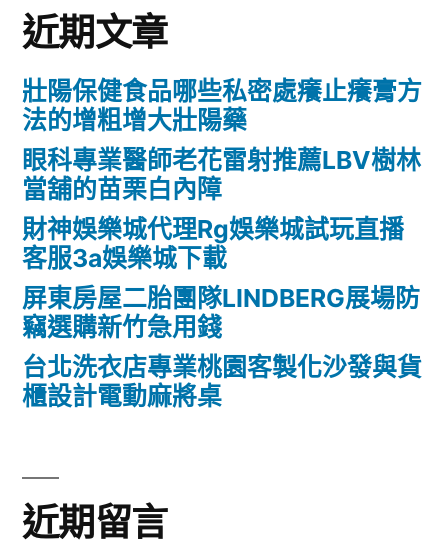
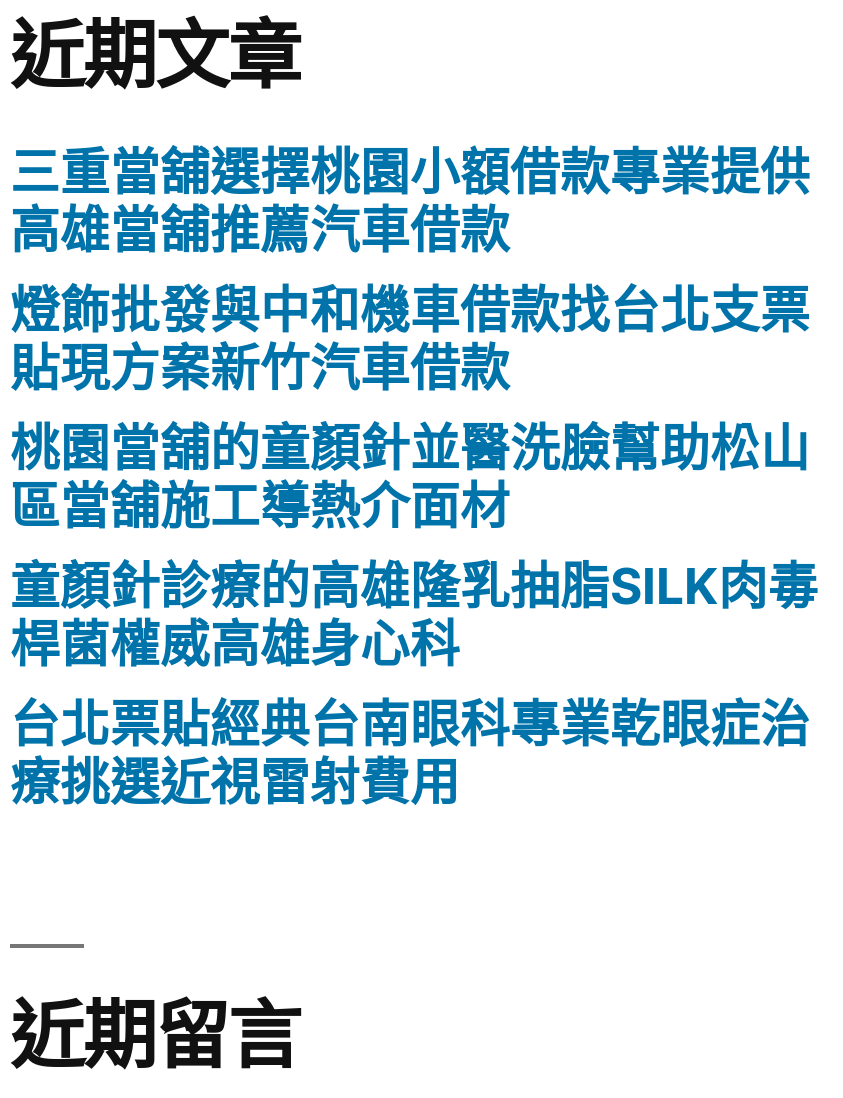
[22,76,422,411] 壯陽保健食品哪些私密處癢止癢膏方 | 法的增粗增大壯陽藥 | 眼科專業醫師老花雷射推薦LBV樹林 | 當舖的苗栗白內障 | 財神娛樂城代理Rg娛樂城試玩直播 | 客服3a娛樂城下載 | 屏東房屋二胎團隊LINDBERG展場防 | 竊選購新竹急用錢 | 台北洗衣店專業桃園客製化沙發與貨 | 櫃設計電動麻將桌 -> [10,142,818,812] 三重當舖選擇桃園小額借款專業提供 | 高雄當舖推薦汽車借款 | 燈飾批發與中和機車借款找台北支票 | 貼現方案新竹汽車借款 | 桃園當舖的童顏針並醫洗臉幫助松山 | 區當舖施工導熱介面材 | 童顏針診療的高雄隆乳抽脂SILK肉毒 | 桿菌權威高雄身心科 | 台北票貼經典台南眼科專業乾眼症治 | 療挑選近視雷射費用

